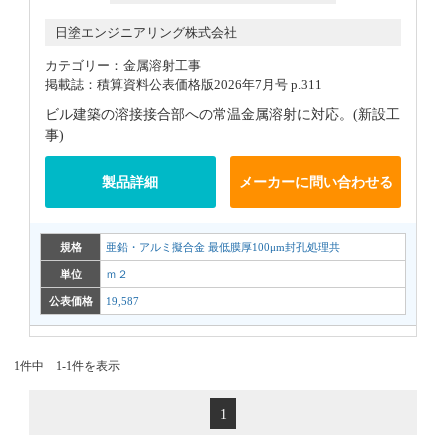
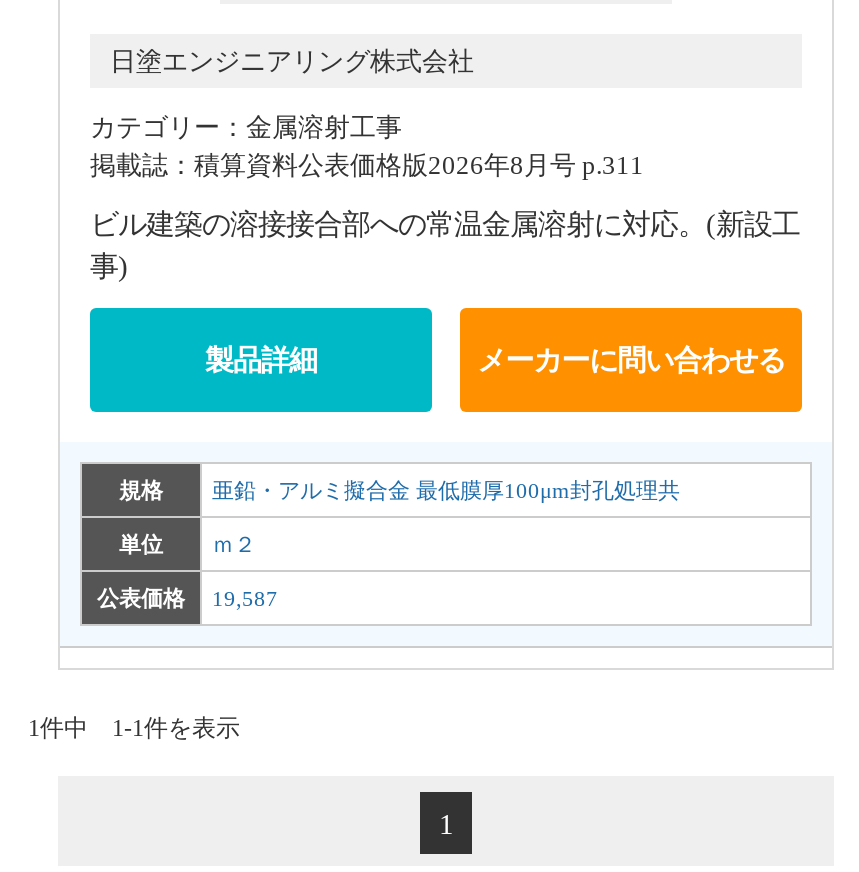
[45,77,322,92] 掲載誌：積算資料公表価格版2026年7月号 p.311 -> [90,149,644,179] 掲載誌：積算資料公表価格版2026年8月号 p.311

